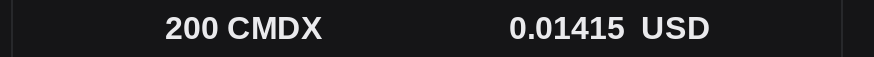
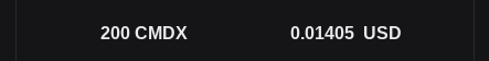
[509,11,711,45] 0.01415 USD -> [290,24,402,42] 0.01405 USD

